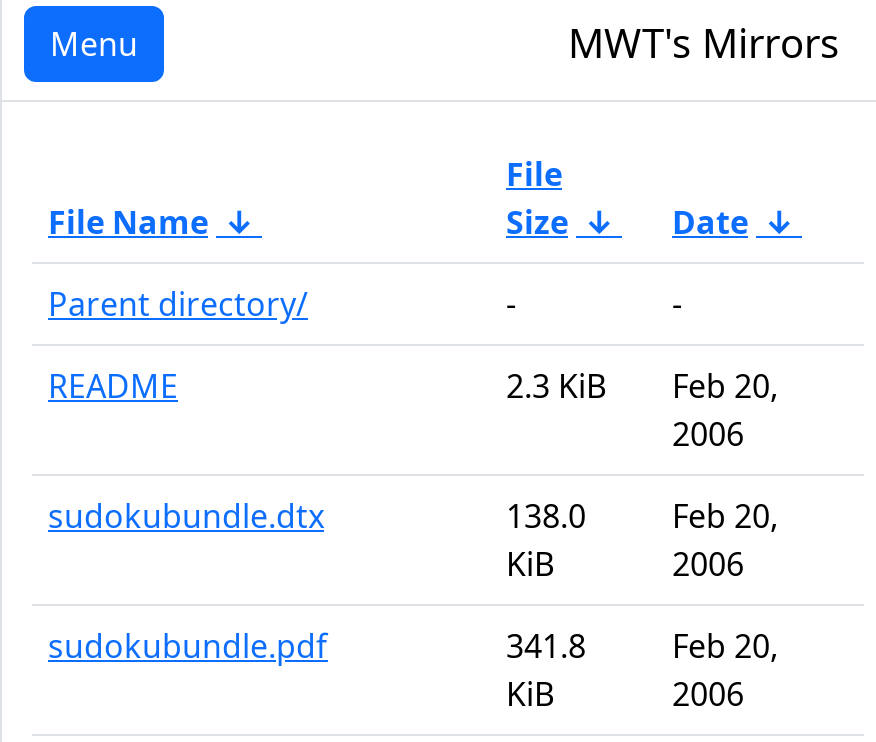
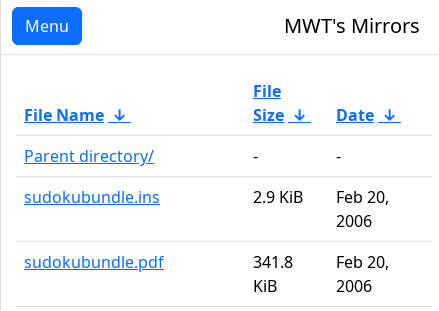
[48,364,778,586] README | 2.3 KiB | Feb 20, | 2006 | sudokubundle.dtx | 138.0 | KiB -> [24,186,303,208] sudokubundle.ins | 2.9 KiB

